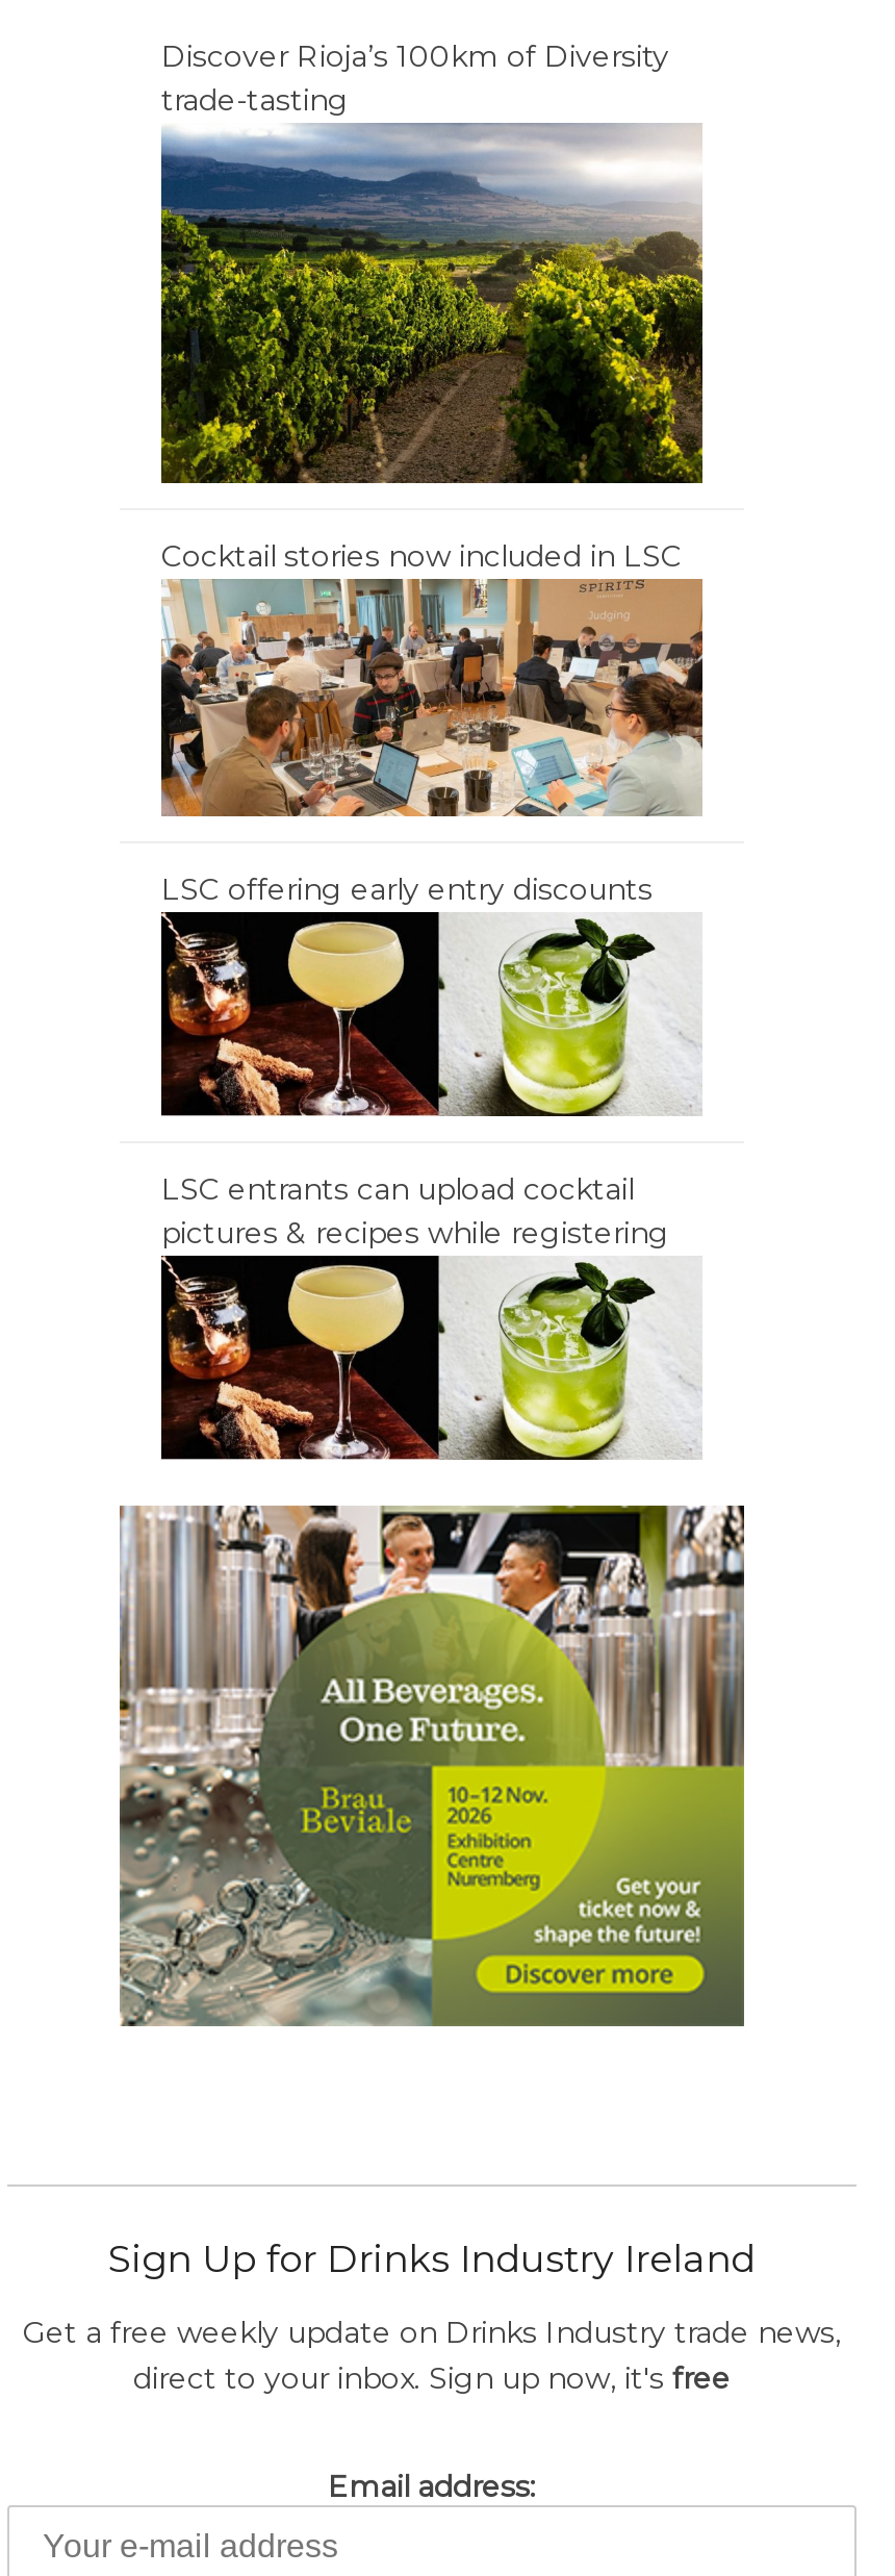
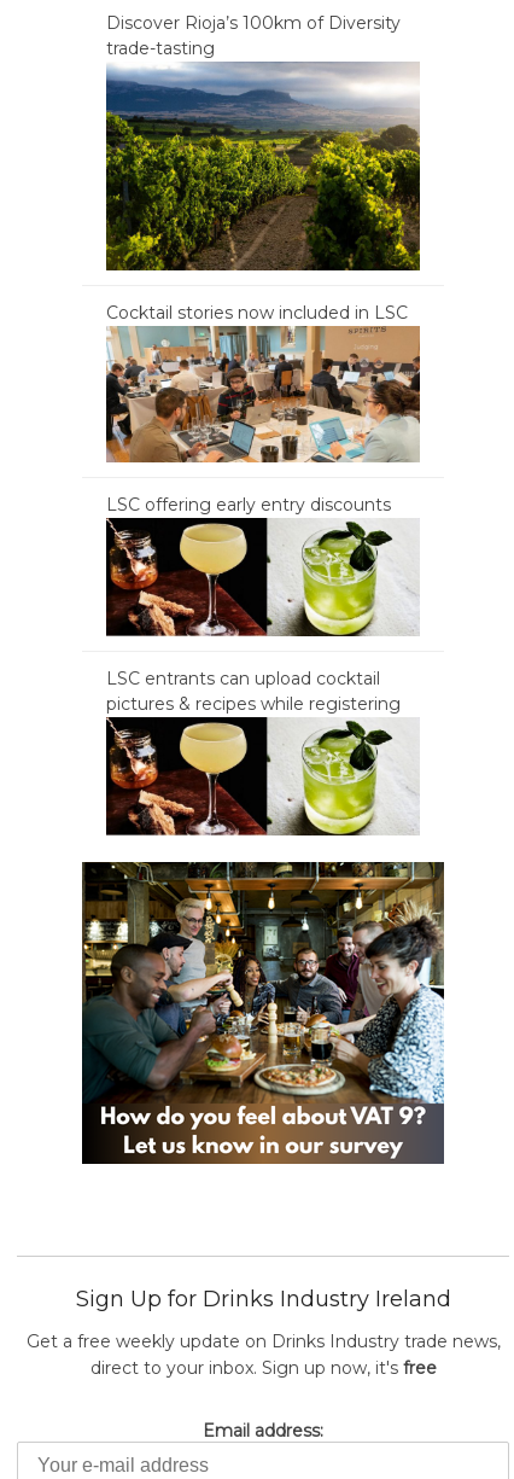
[118,1504,746,2028] [image] -> [81,861,445,1165] [image]

